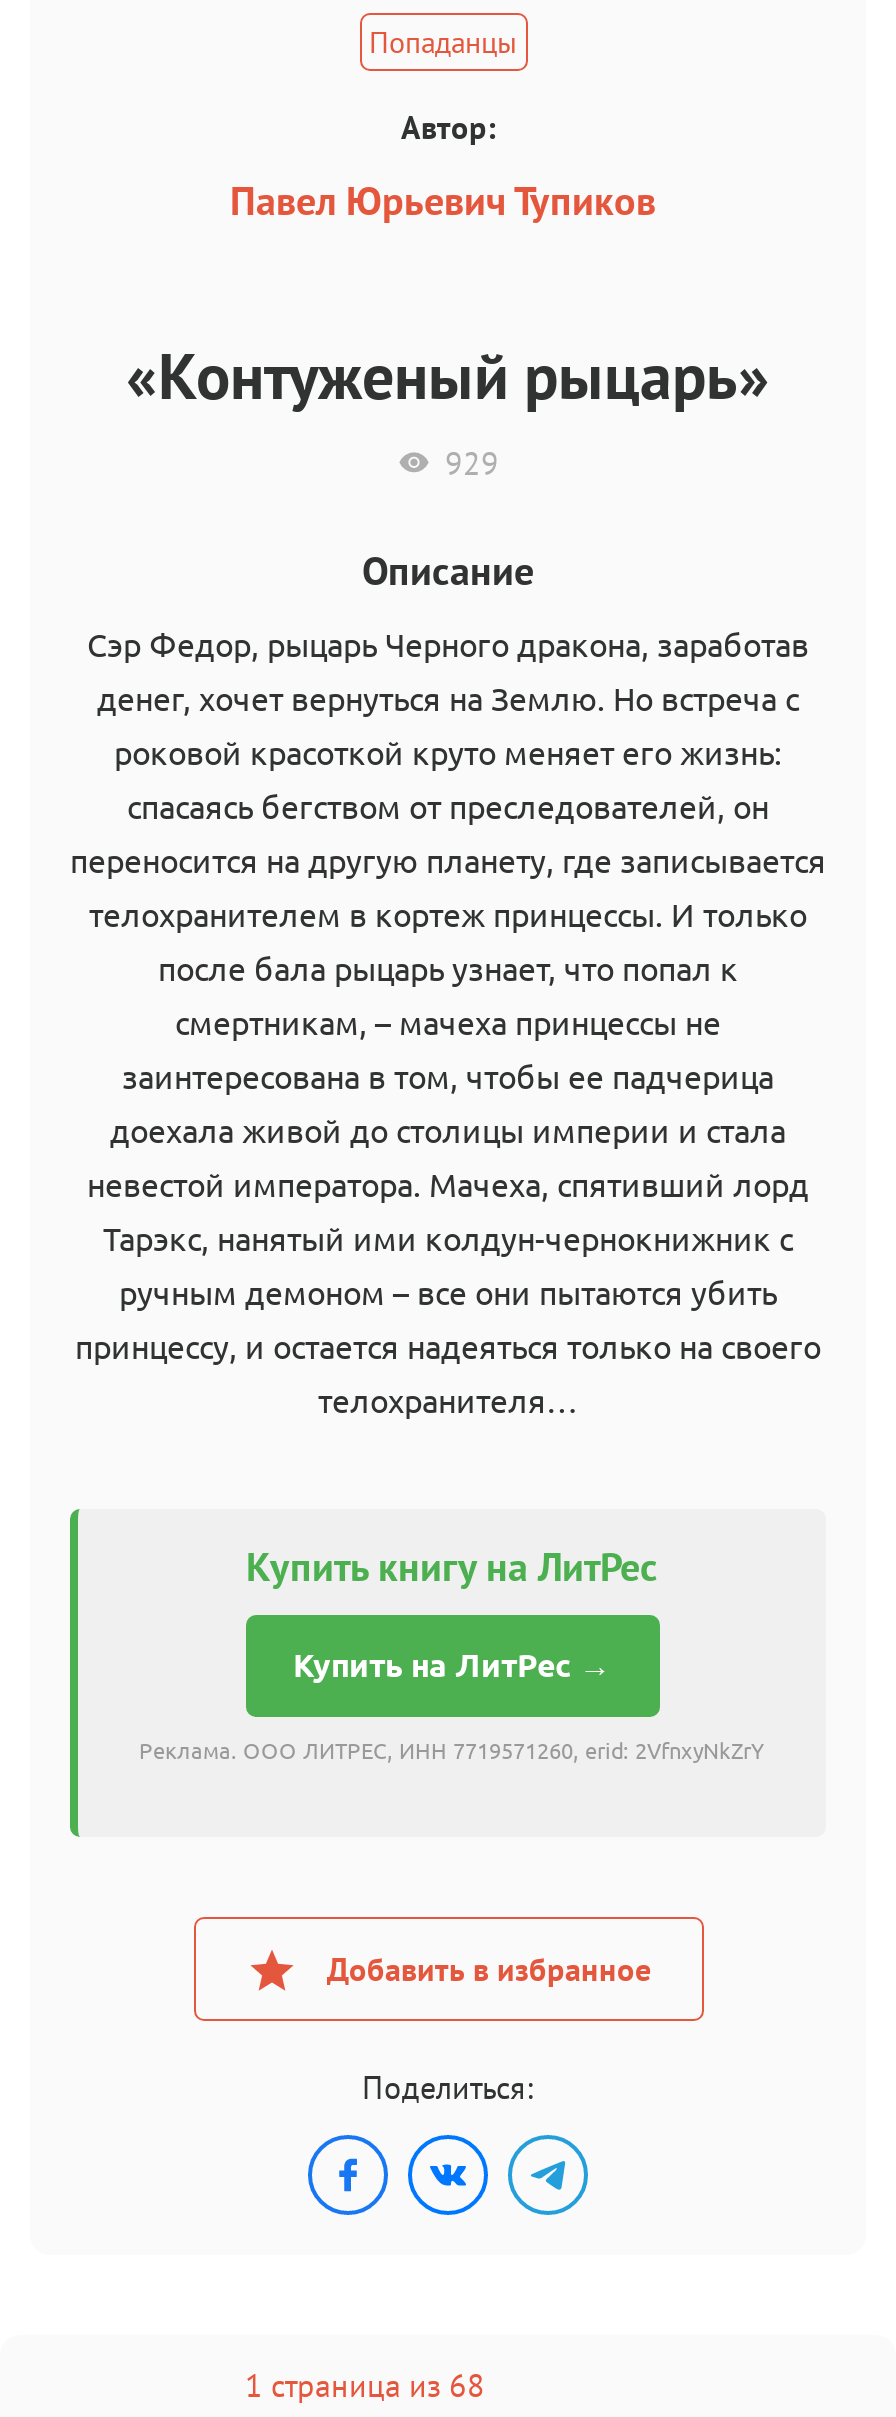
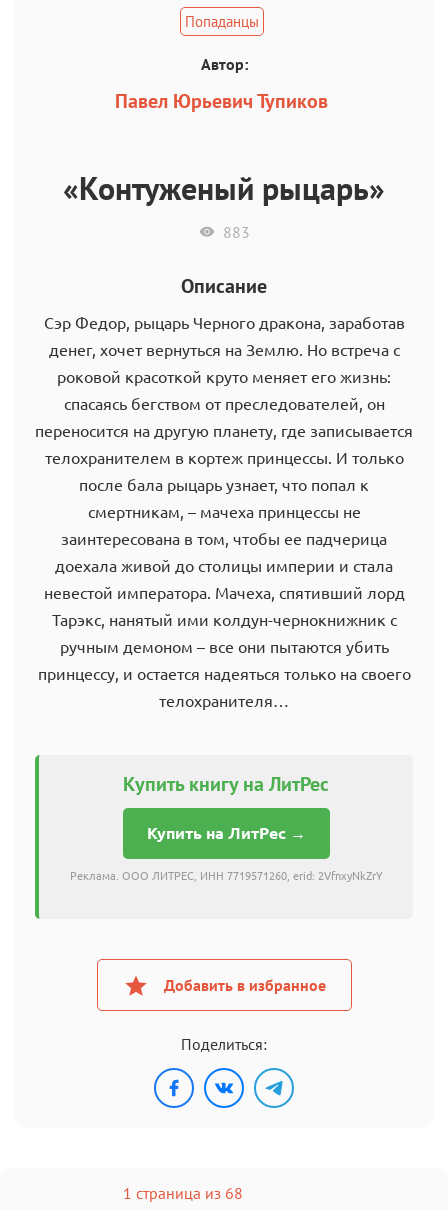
[445,442,499,482] 929 -> [222,222,249,242] 883

